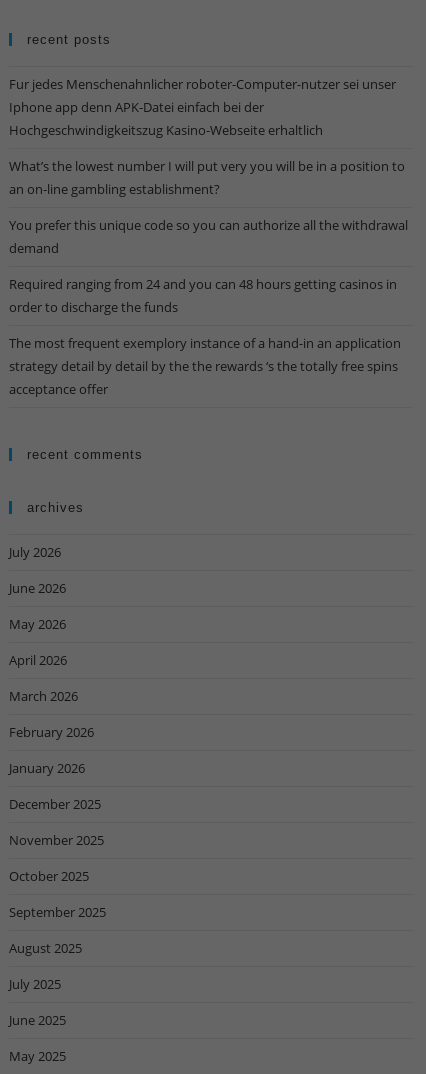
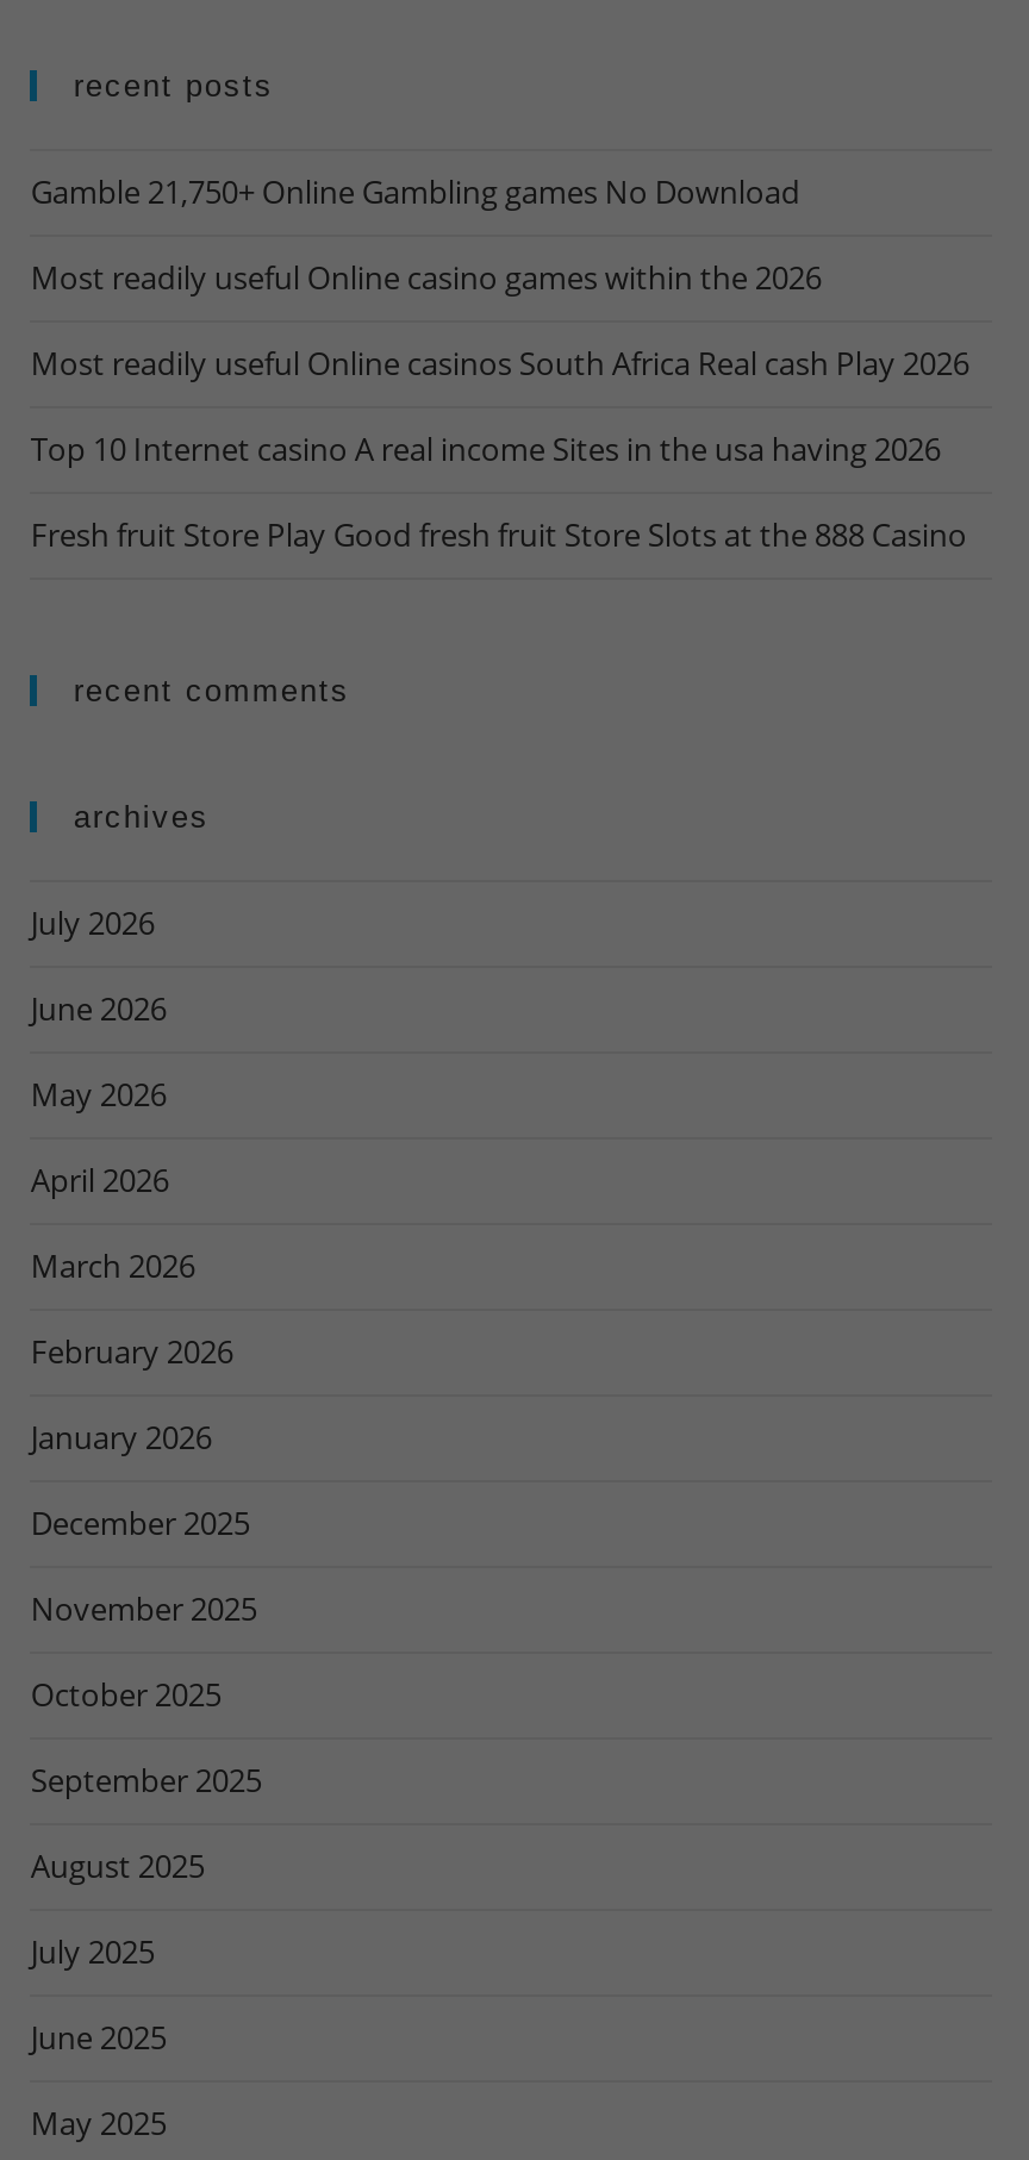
[9,75,396,139] Fur jedes Menschenahnlicher roboter-Computer-nutzer sei unser | Iphone app denn APK-Datei einfach bei der | Hochgeschwindigkeitszug Kasino-Webseite erhaltlich -> [31,170,800,213] Gamble 21,750+ Online Gambling games No Download
[9,157,405,198] What’s the lowest number I will put very you will be in a position to | an on-line gambling establishment? -> [31,256,822,299] Most readily useful Online casino games within the 2026
[9,216,408,257] You prefer this unique code so you can authorize all the withdrawal | demand -> [31,342,969,385] Most readily useful Online casinos South Africa Real cash Play 2026
[9,275,397,316] Required ranging from 24 and you can 48 hours getting casinos in | order to discharge the funds -> [31,427,941,470] Top 10 Internet casino A real income Sites in the usa having 2026
[9,334,401,398] The most frequent exemplory instance of a hand-in an application | strategy detail by detail by the the rewards ‘s the totally free spins | acceptance offer -> [31,513,967,556] Fresh fruit Store Play Good fresh fruit Store Slots at the 888 Casino

